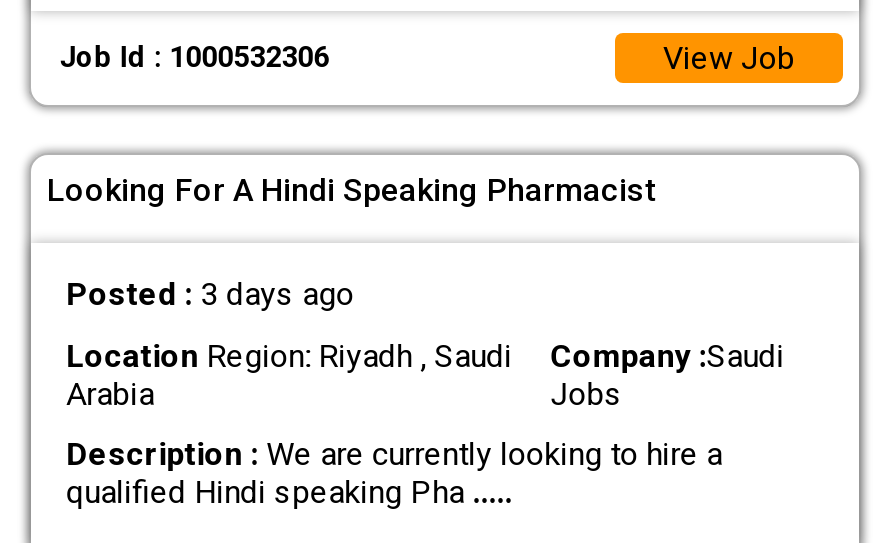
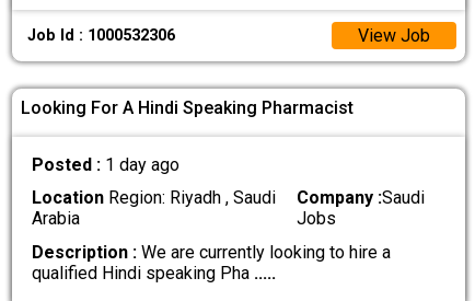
[66,276,354,314] Posted : 3 days ago -> [31,155,179,175] Posted : 1 day ago

